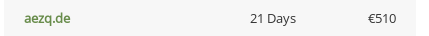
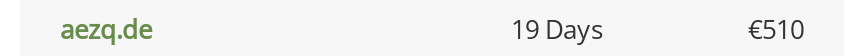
[249,9,295,27] 21 Days -> [511,11,603,47] 19 Days

